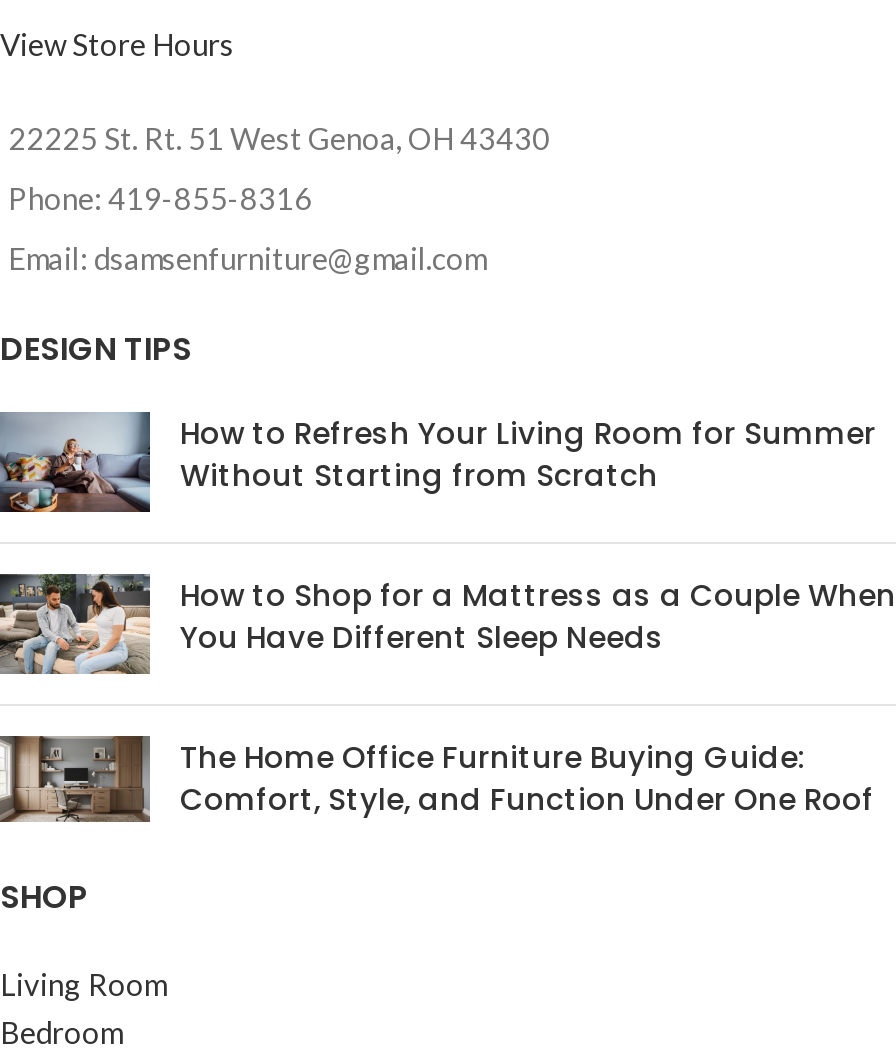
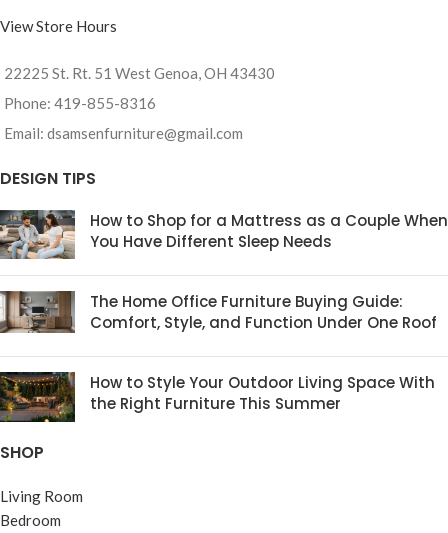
[6,410,876,514] [image] | How to Refresh Your Living Room for Summer | Without Starting from Scratch -> none
moved [0,570,896,821] -> [0,207,448,332]: [image] | How to Shop for a Mattress as a Couple When | You Have Different Sleep Needs | The Home Office Furniture Buying Guide: | Comfort, Style, and Function Under One Roof
none -> [3,371,435,423] [image] | How to Style Your Outdoor Living Space With | the Right Furniture This Summer

